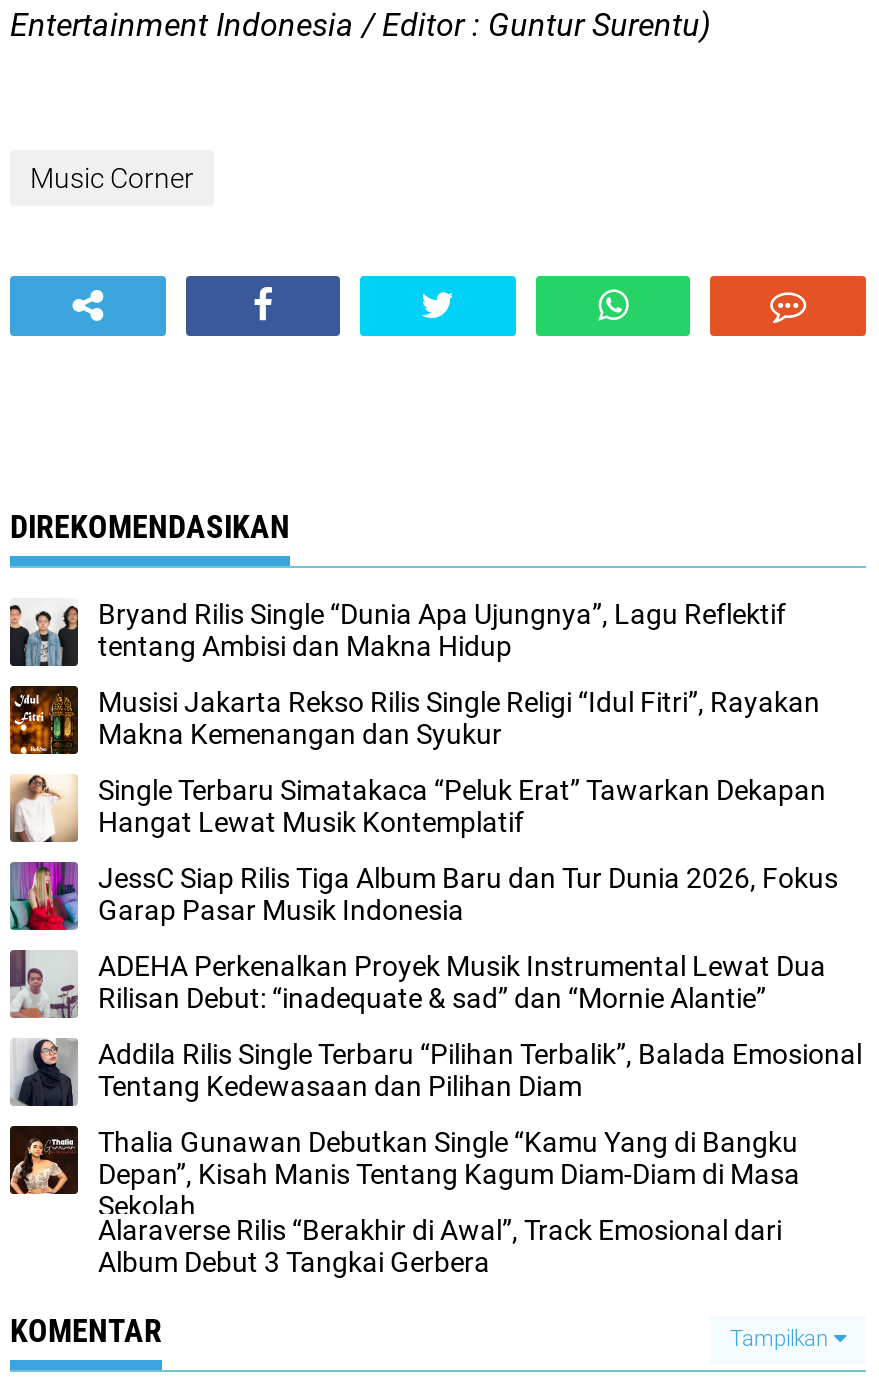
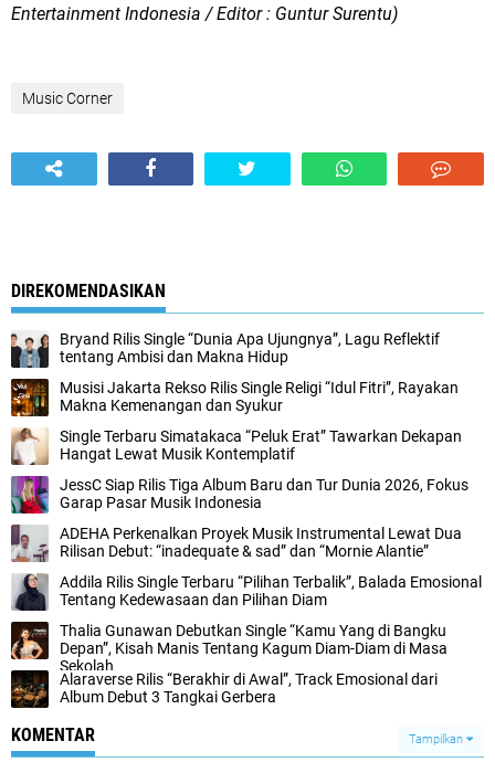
none -> [10,669,50,709] [image]

